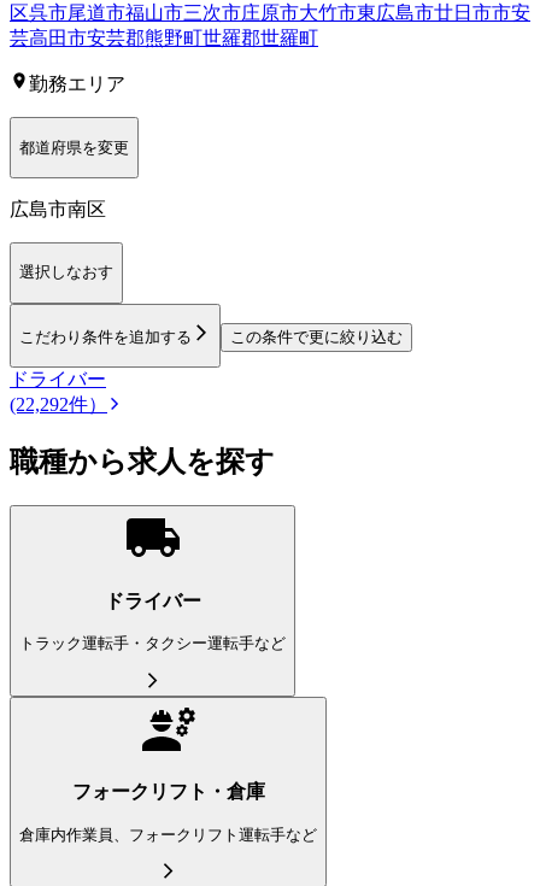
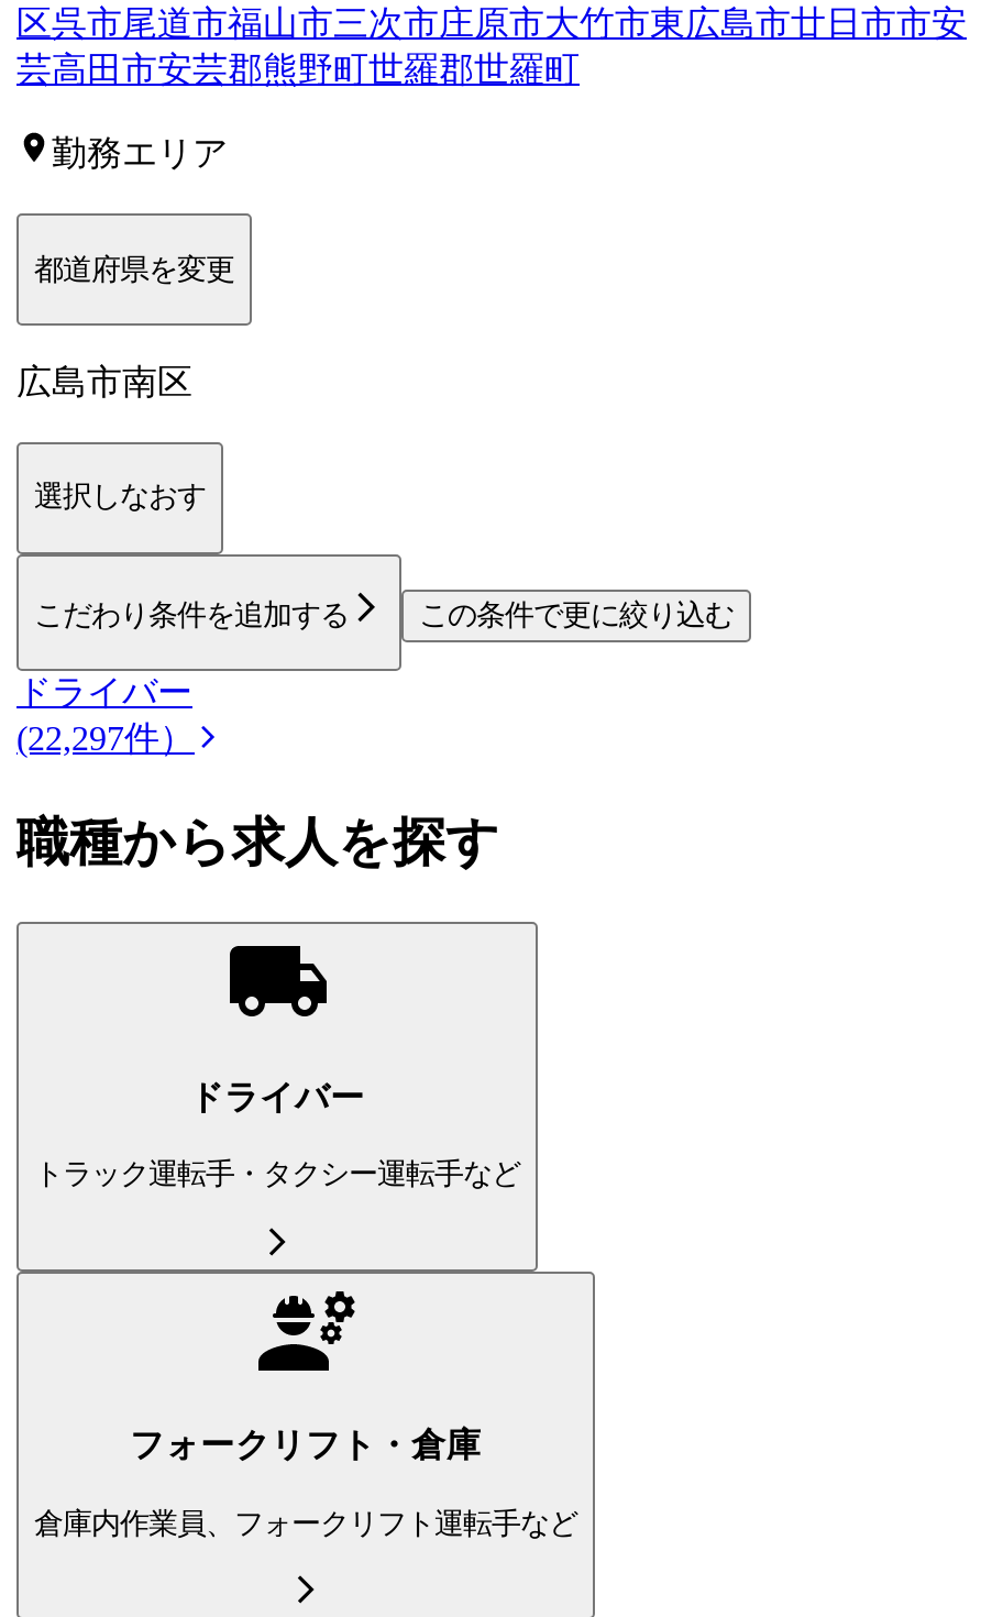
[10,395,107,415] (22,292件） -> [16,720,195,758] (22,297件）

